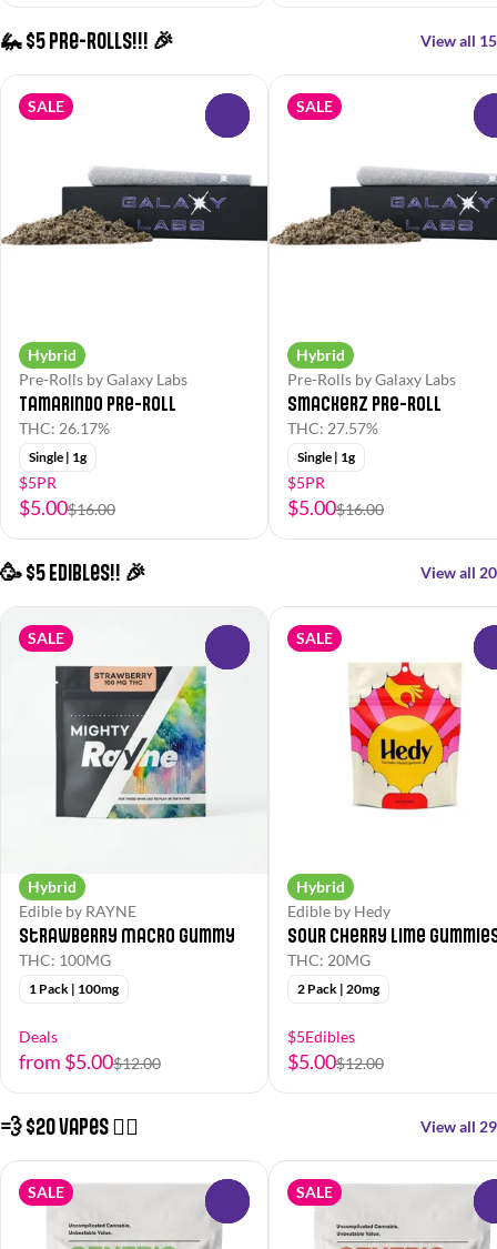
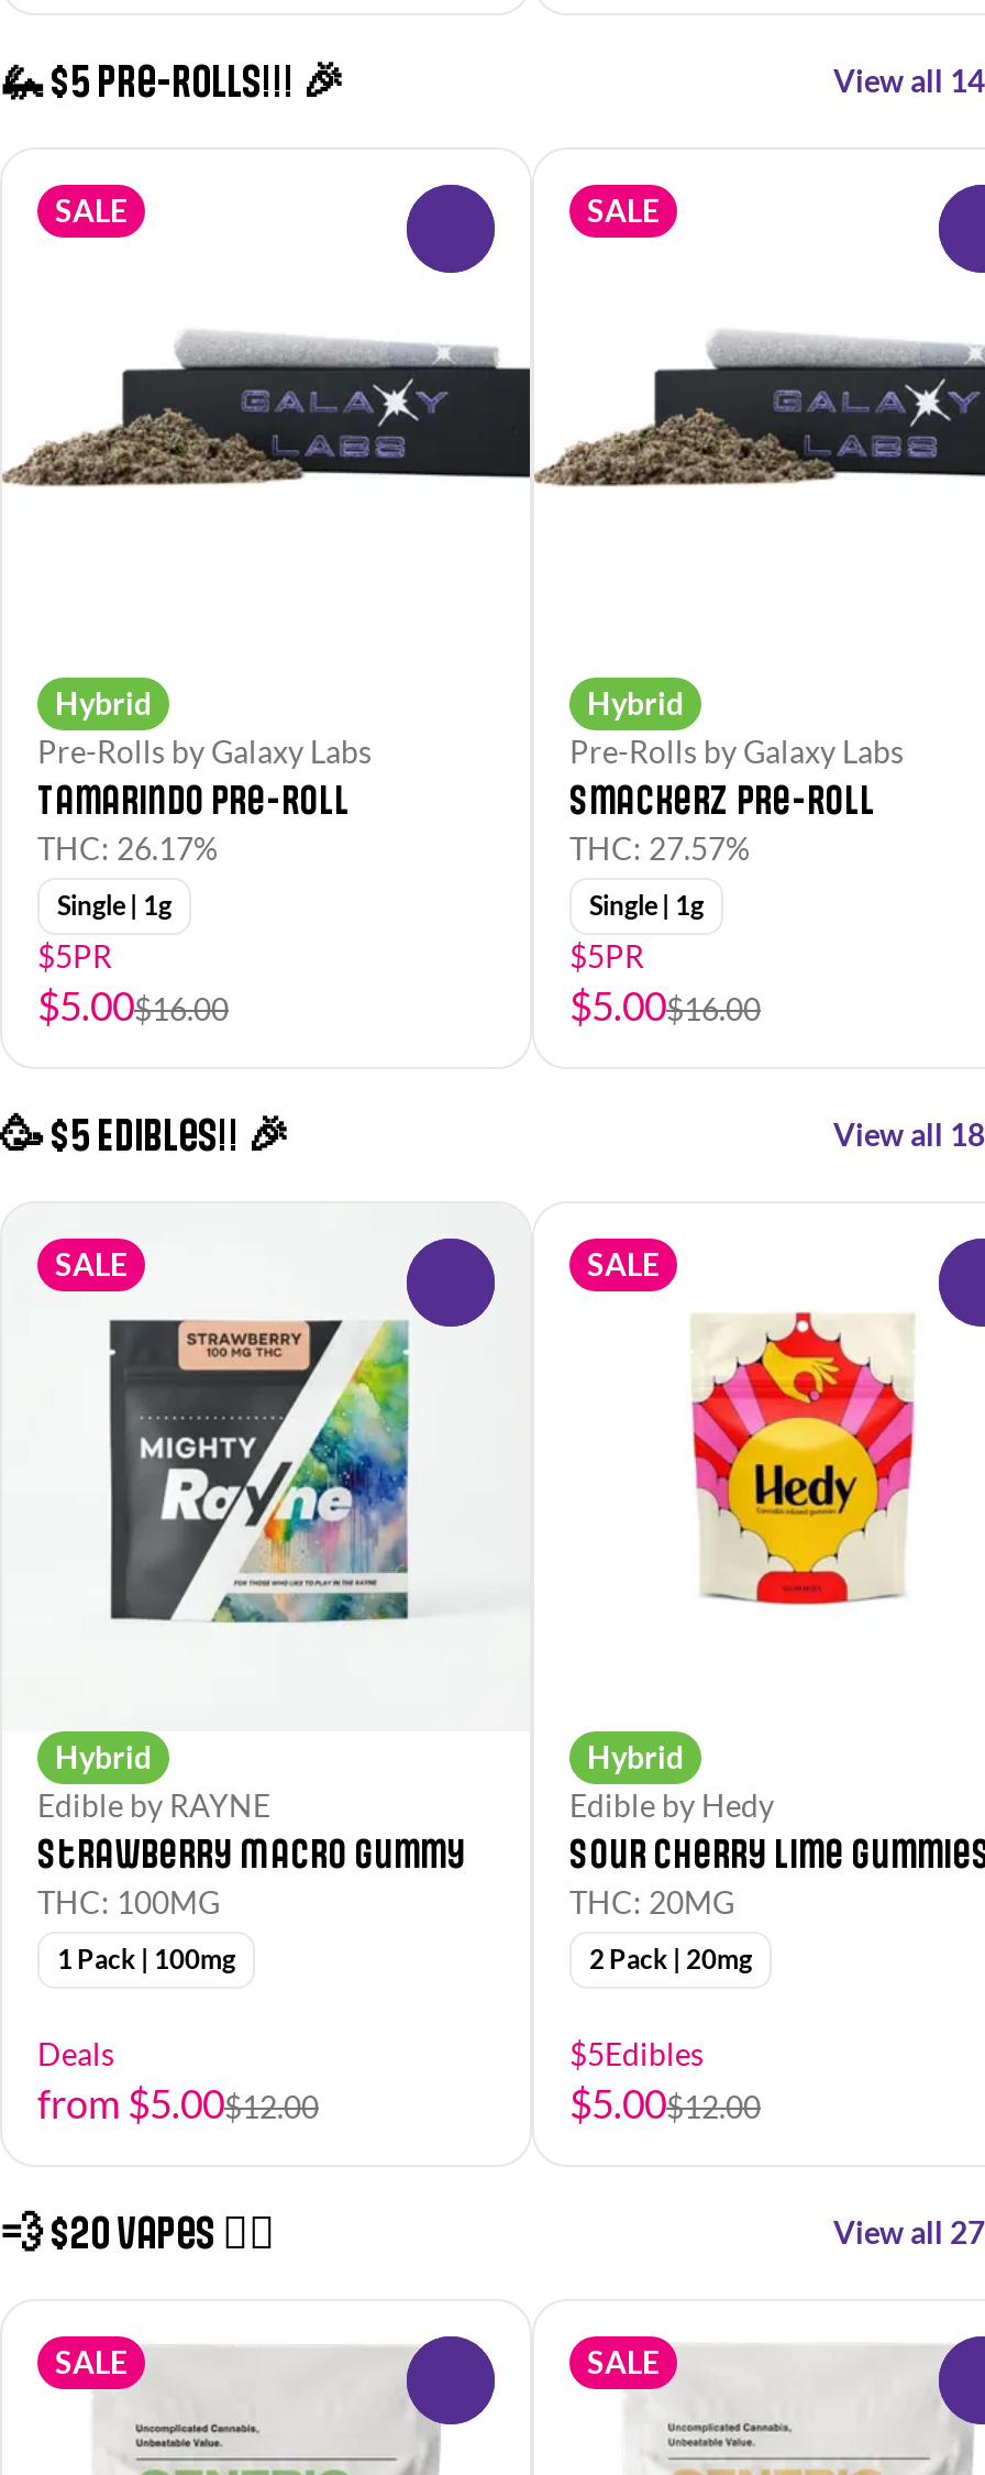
[420,31,497,50] View all 15 -> [833,62,985,99] View all 14
[420,563,497,582] View all 20 -> [833,1115,985,1153] View all 18
[420,1117,497,1136] View all 29 -> [833,2213,985,2251] View all 27

